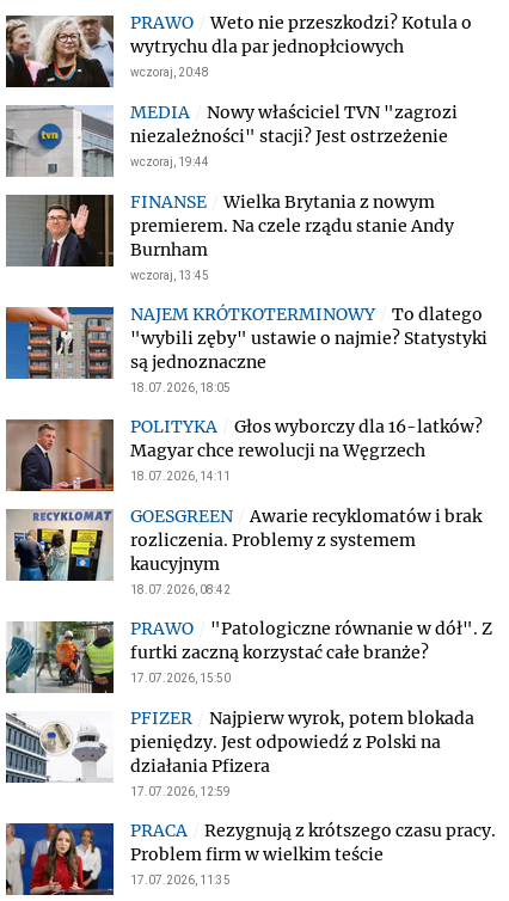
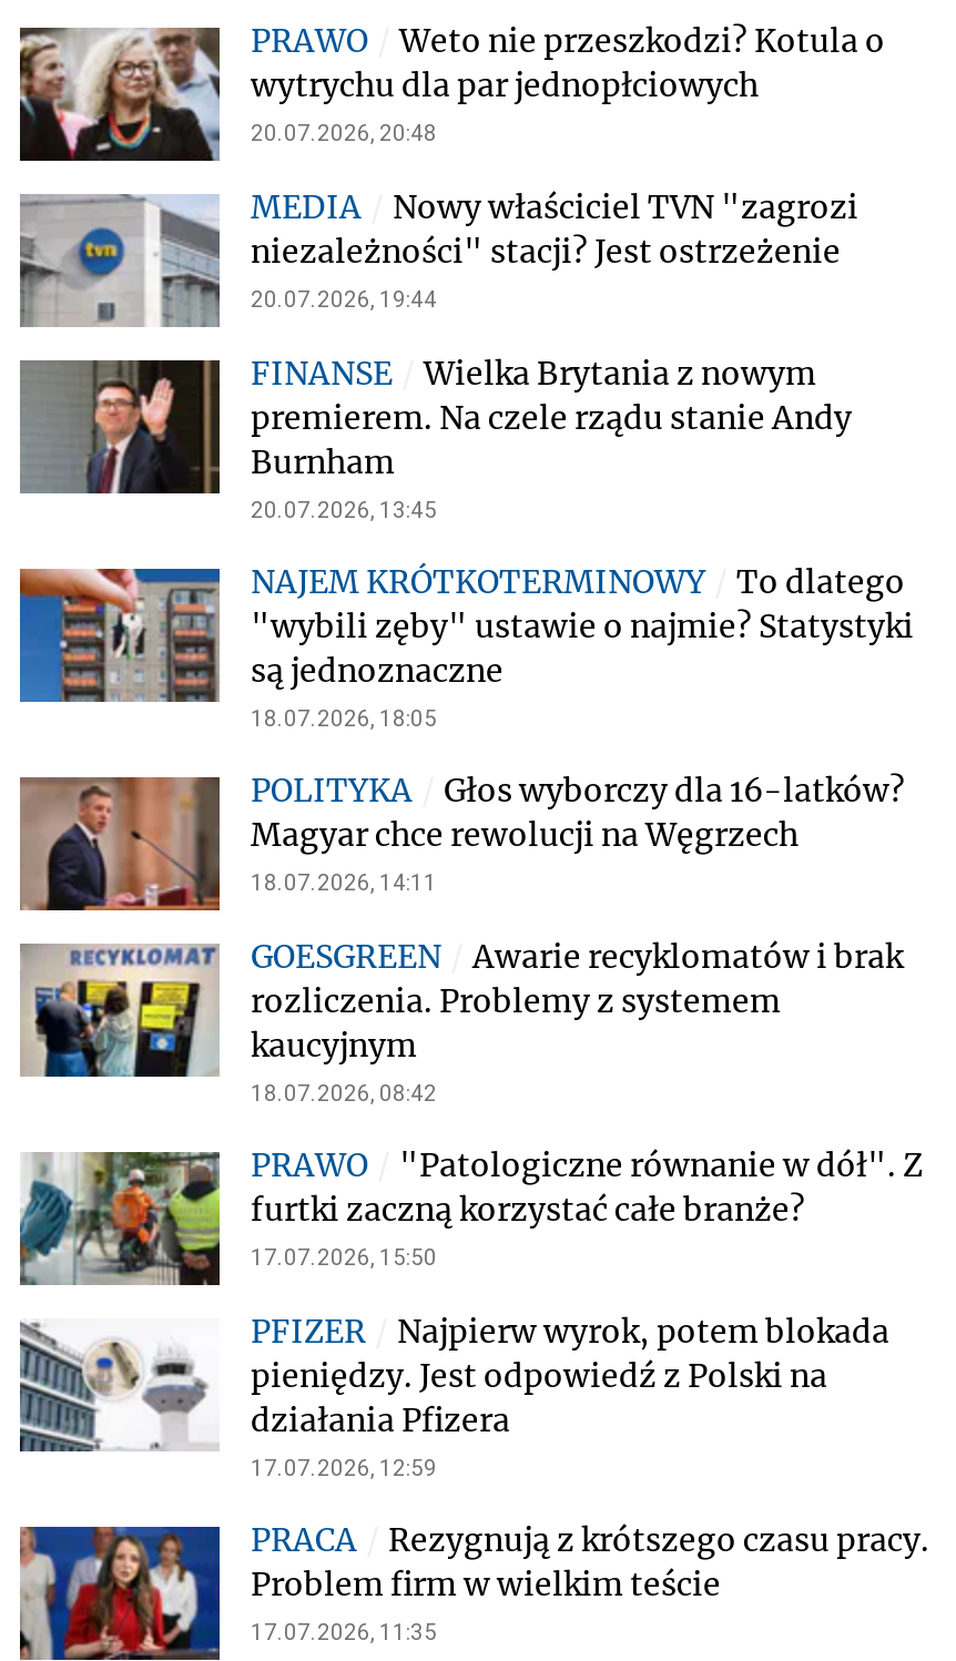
[130,66,209,79] wczoraj, 20:48 -> [251,121,437,145] 20.07.2026, 20:48
[130,155,209,168] wczoraj, 19:44 -> [251,287,437,312] 20.07.2026, 19:44
[130,269,209,282] wczoraj, 13:45 -> [251,498,437,522] 20.07.2026, 13:45

